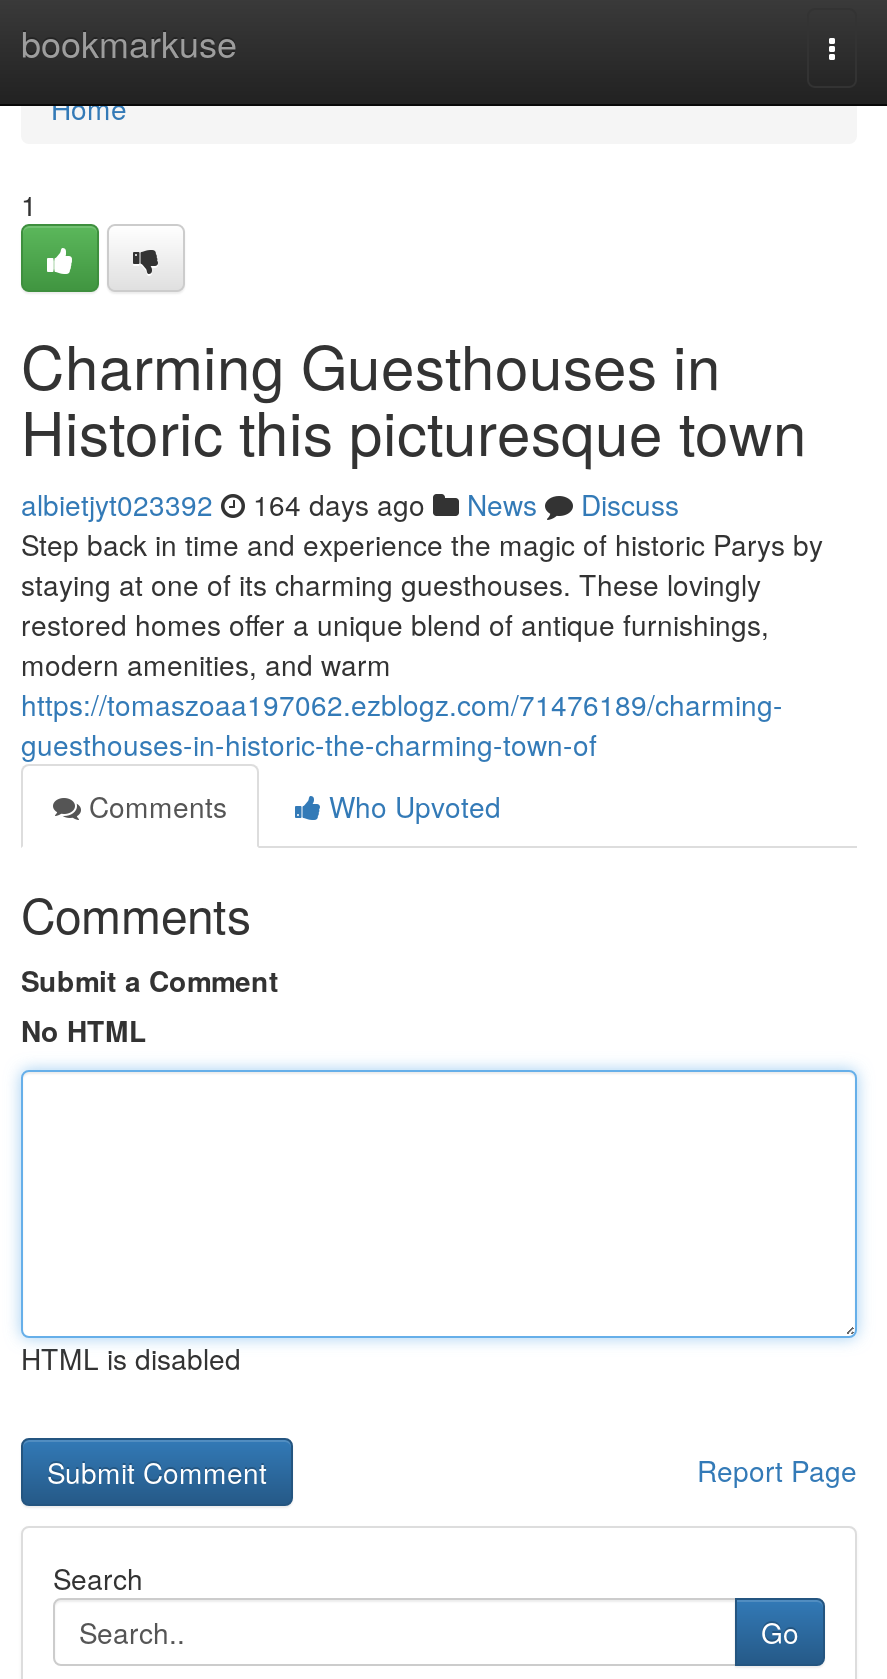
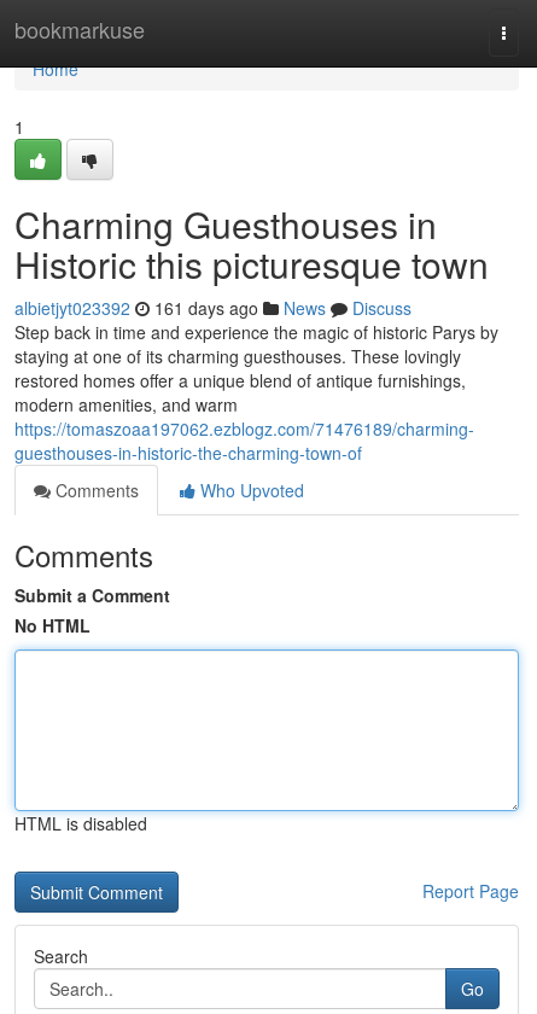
[21,484,679,524] albietjyt023392 164 days ago News Discuss -> [14,296,411,320] albietjyt023392 161 days ago News Discuss

